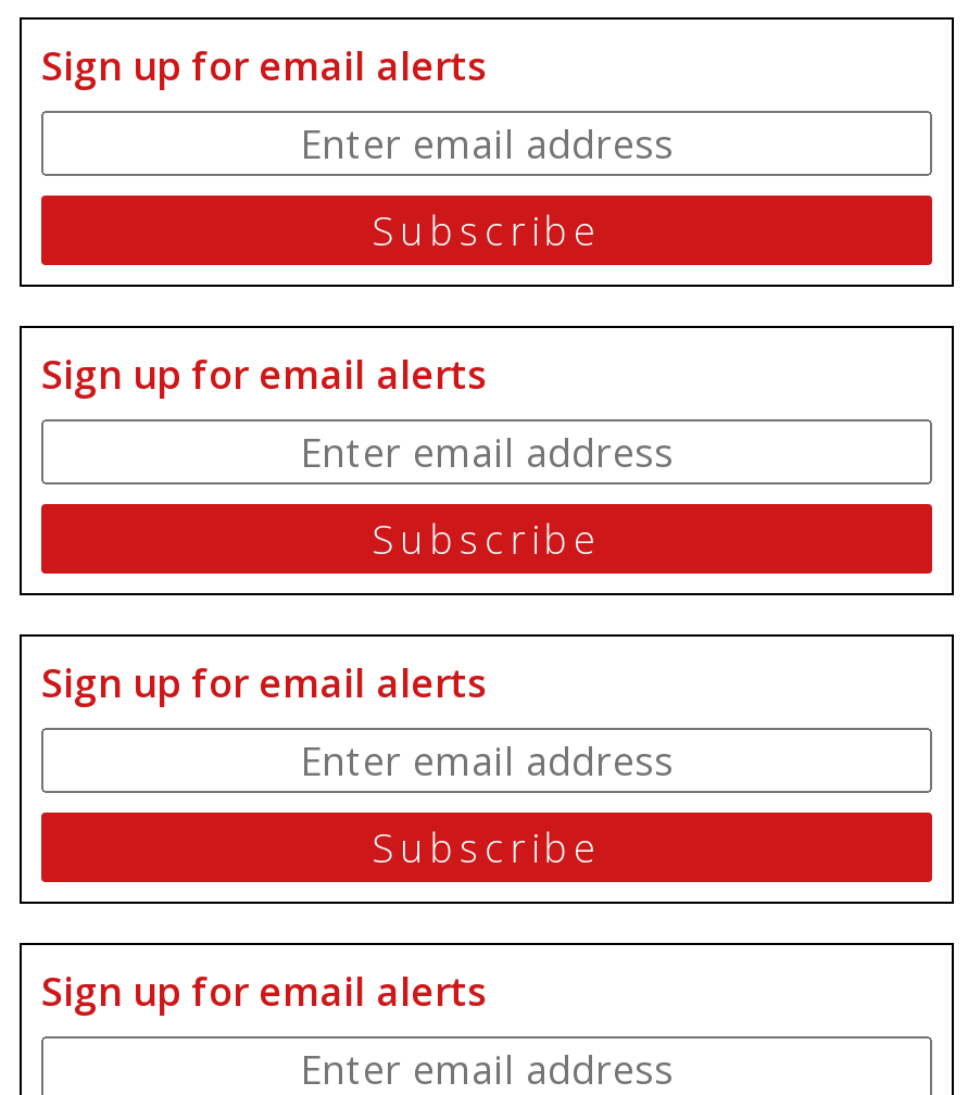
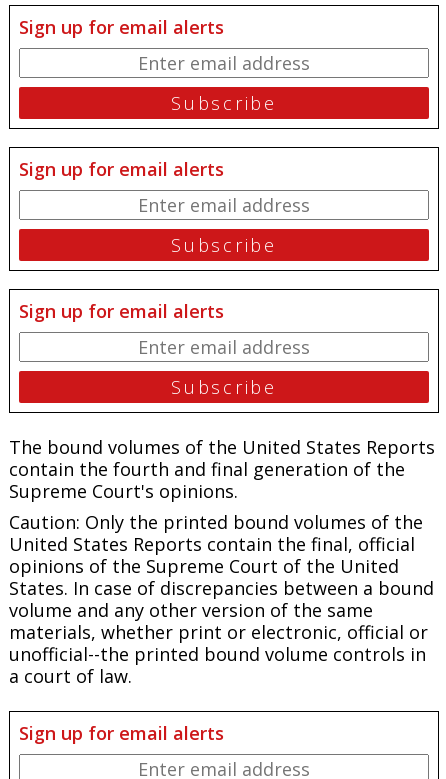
none -> [9,435,435,688] The bound volumes of the United States Reports | contain the fourth and final generation of the | Supreme Court's opinions. | Caution: Only the printed bound volumes of the | United States Reports contain the final, official | opinions of the Supreme Court of the United | States. In case of discrepancies between a bound | volume and any other version of the same | materials, whether print or electronic, official or | unofficial--the printed bound volume controls in | a court of law.

